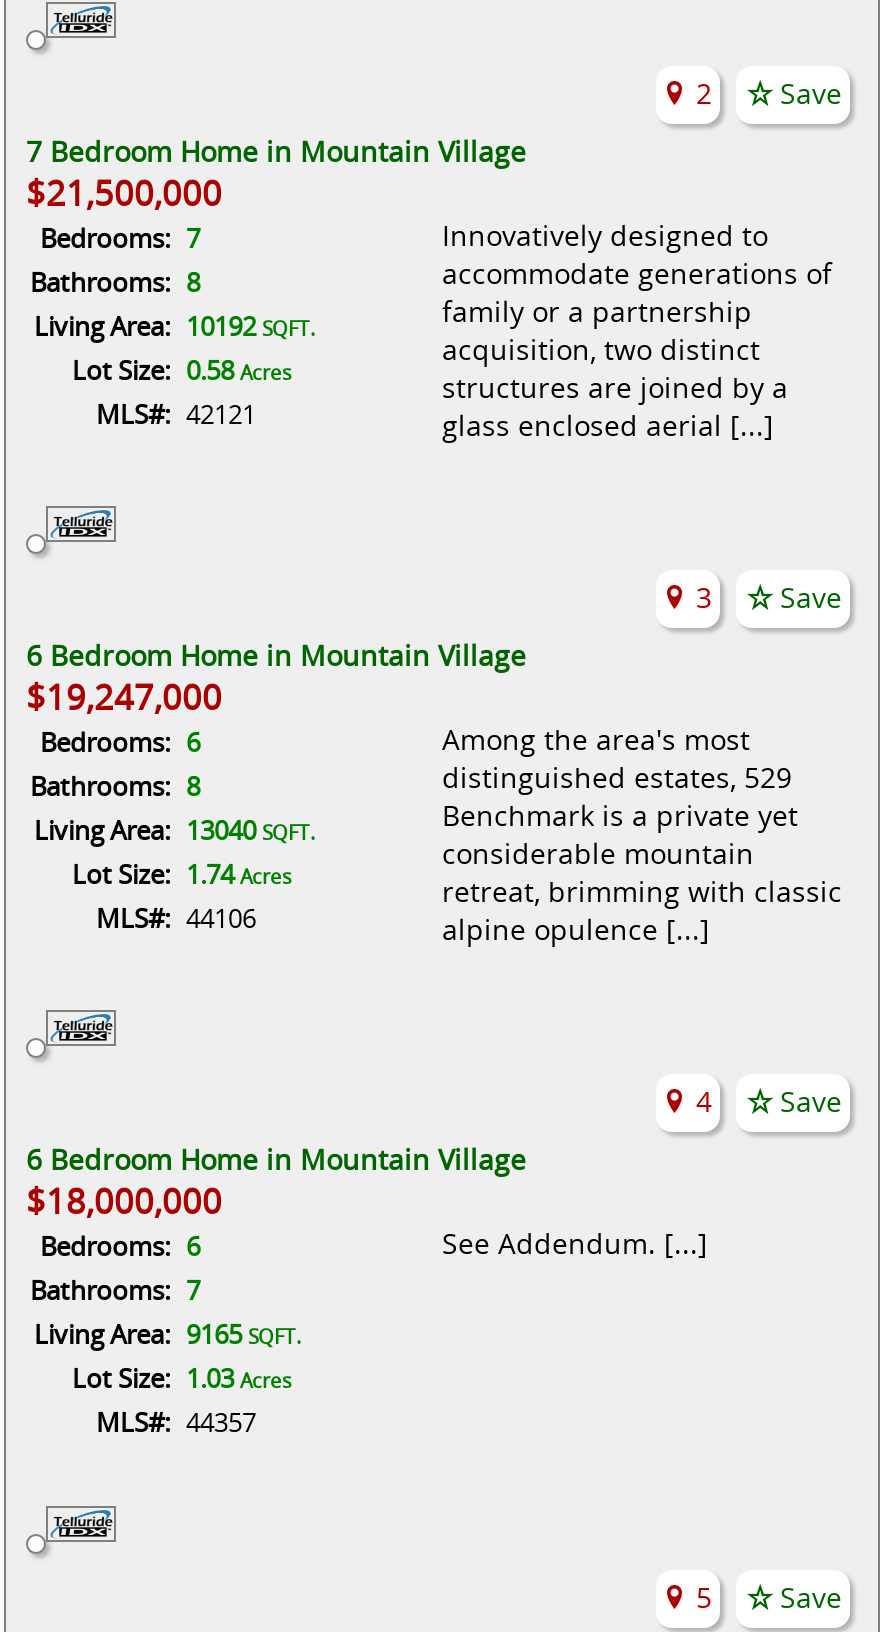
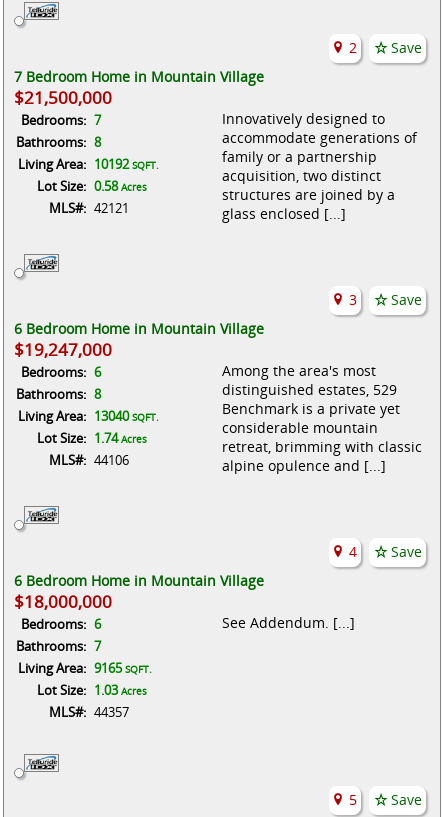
[442,406,774,444] glass enclosed aerial [...] -> [222,204,346,223] glass enclosed [...]
[442,910,710,948] alpine opulence [...] -> [222,456,386,475] alpine opulence and [...]

